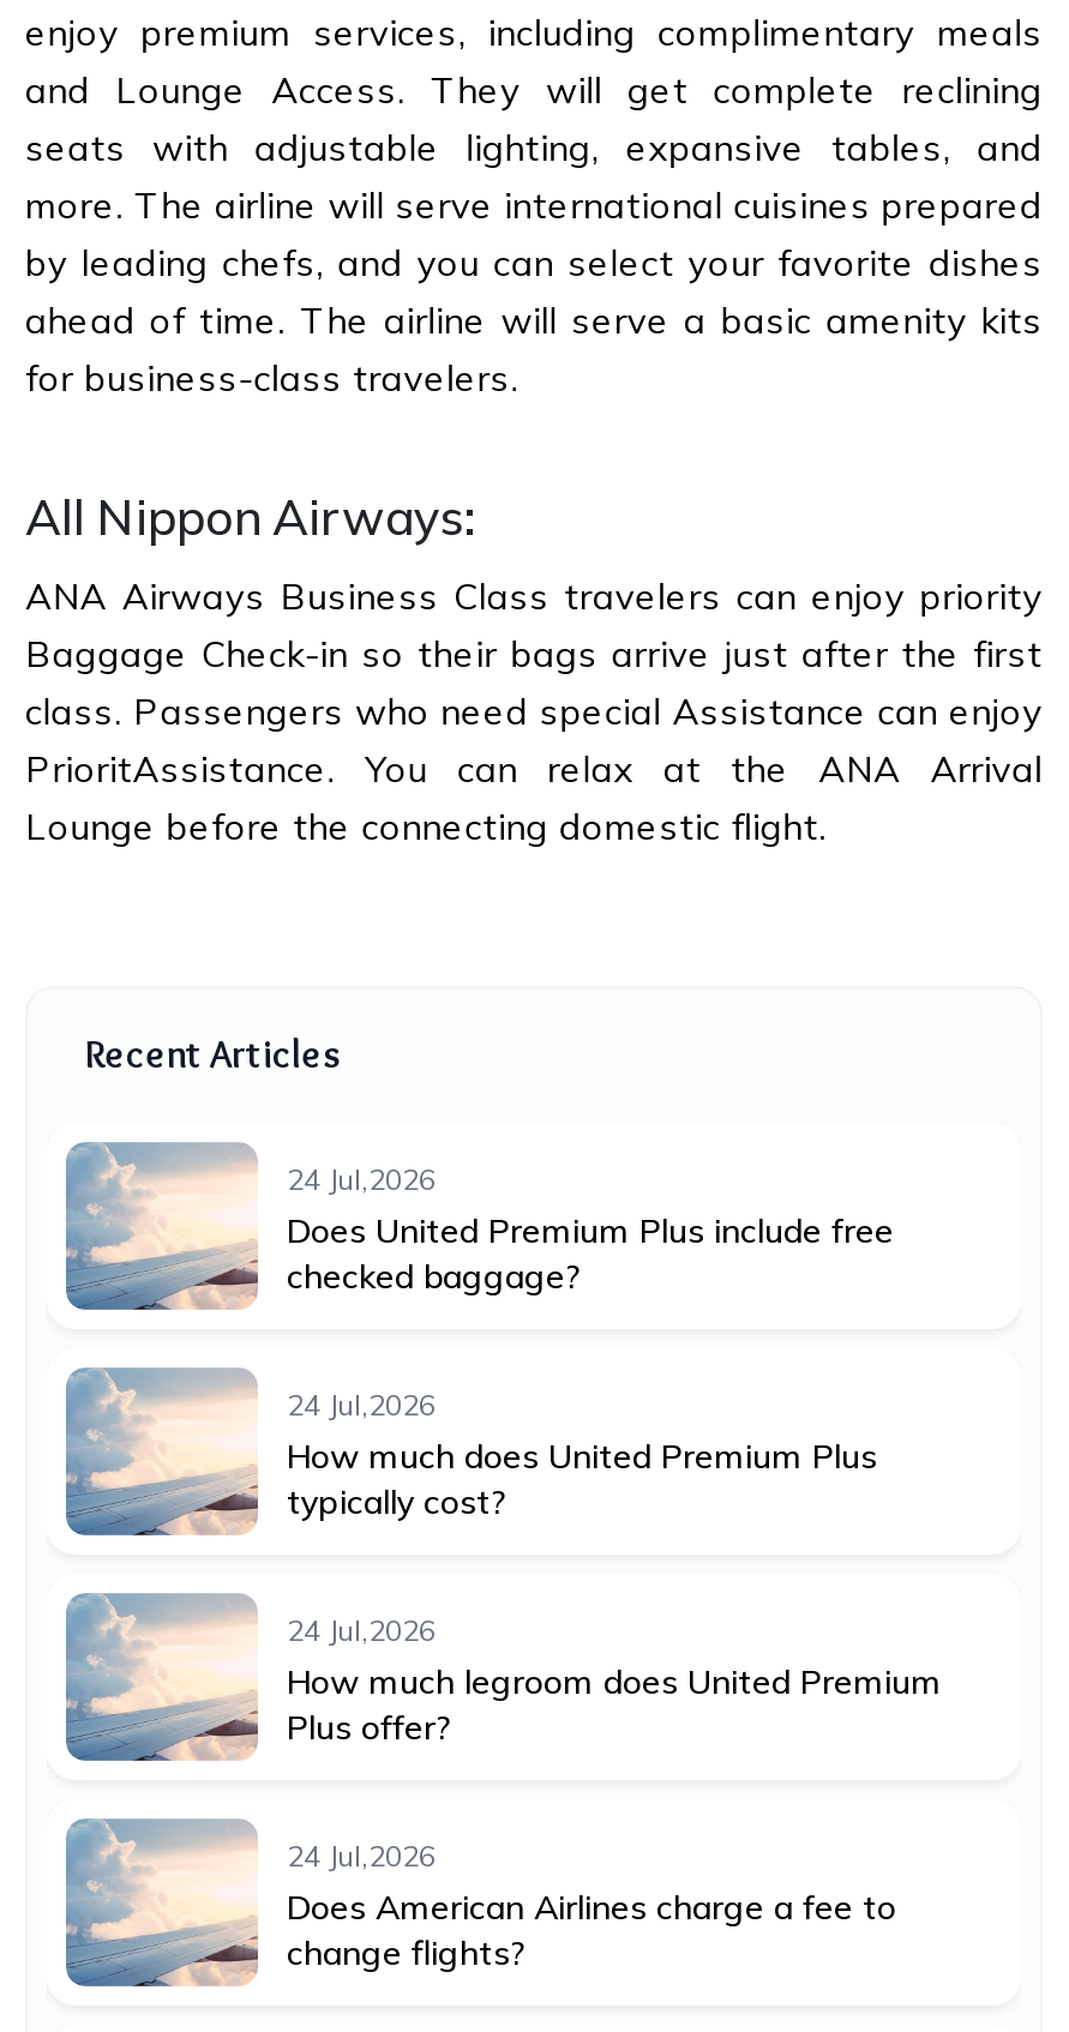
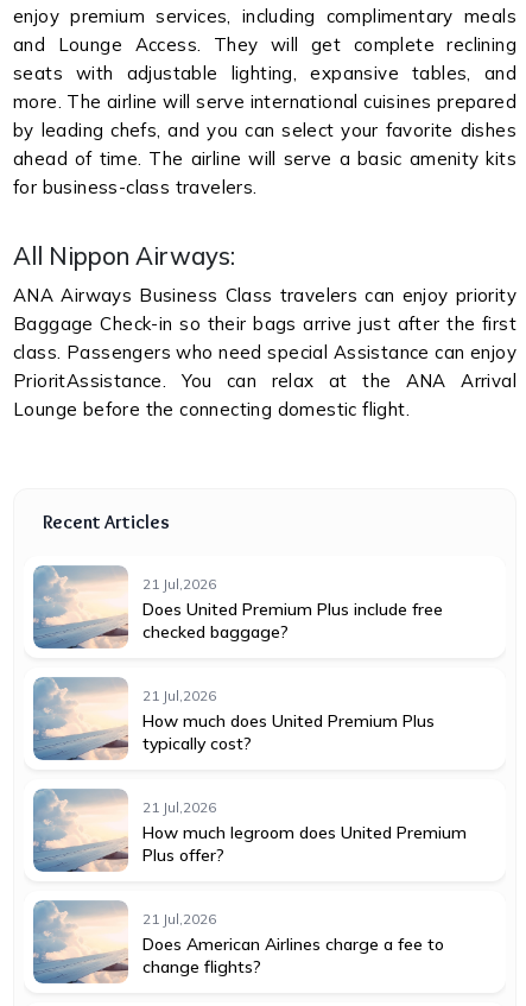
[287,1160,436,1196] 24 Jul,2026 -> [142,574,216,592] 21 Jul,2026
[287,1385,436,1421] 24 Jul,2026 -> [142,686,216,704] 21 Jul,2026
[287,1611,436,1647] 24 Jul,2026 -> [142,798,216,815] 21 Jul,2026
[287,1836,436,1872] 24 Jul,2026 -> [142,909,216,927] 21 Jul,2026

